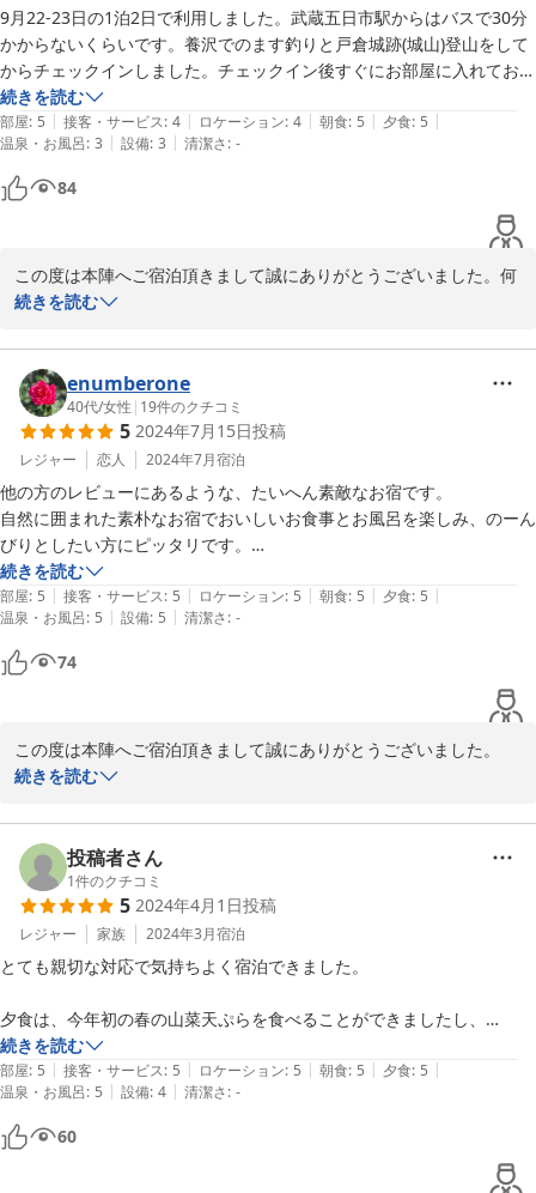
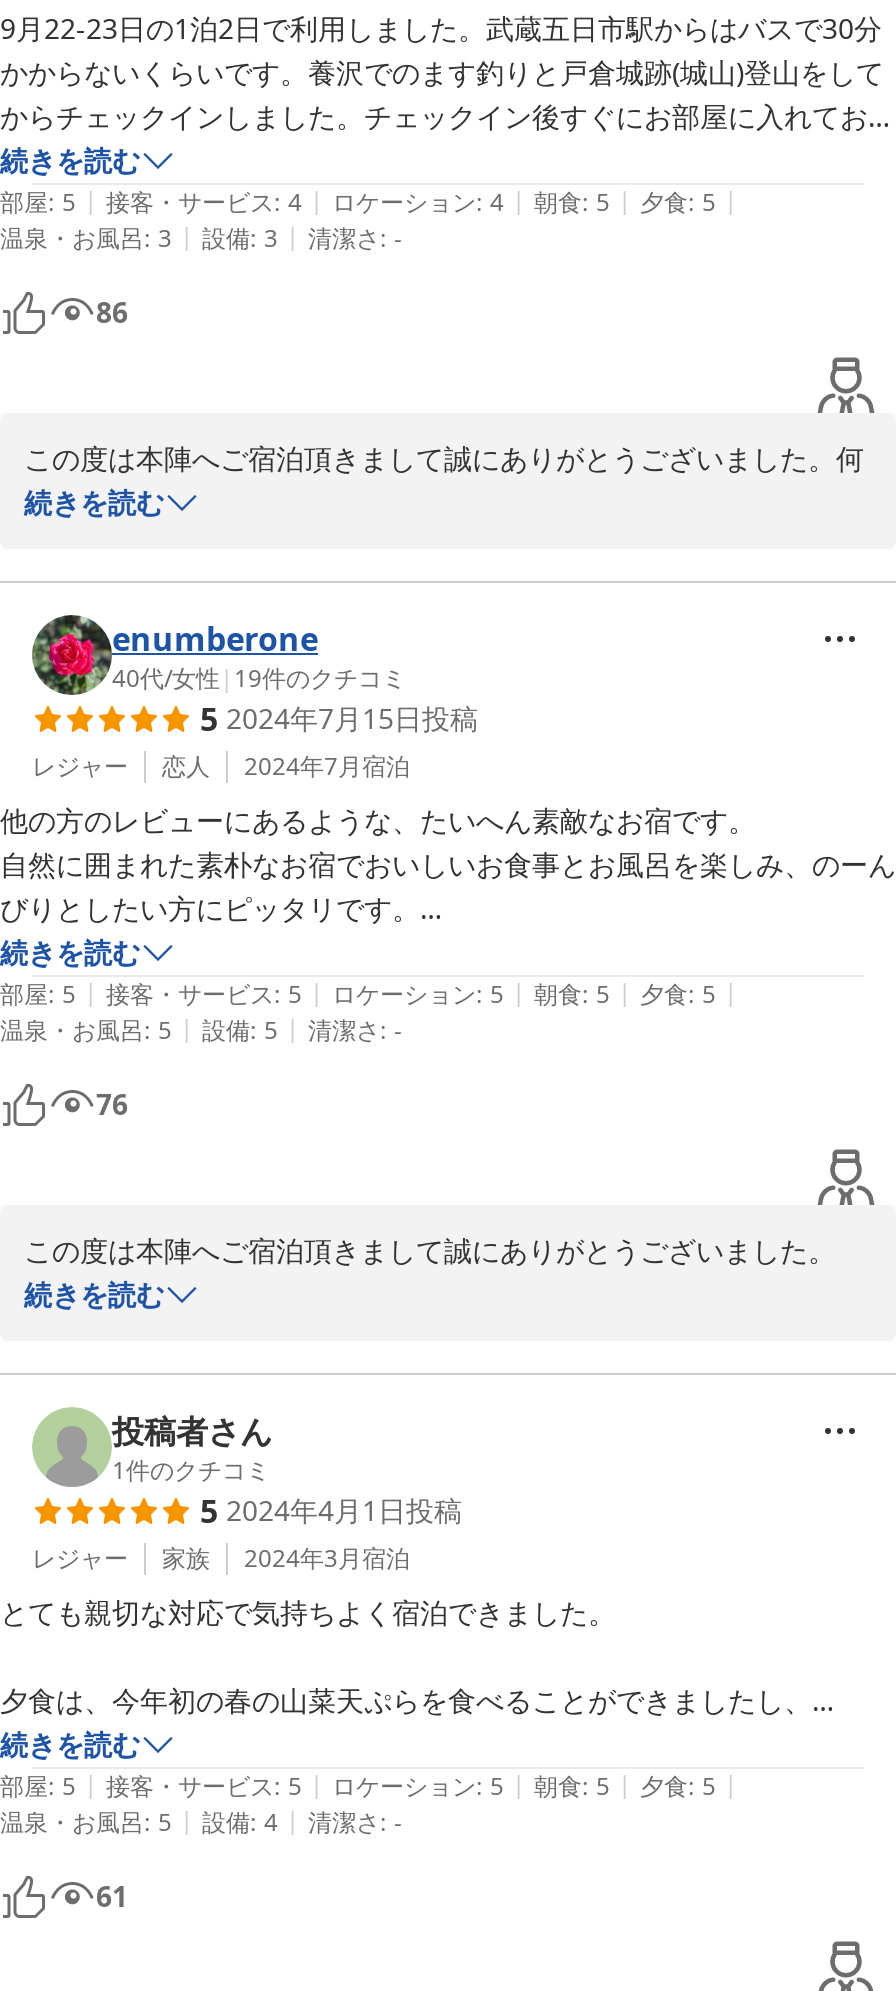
[57,176,77,199] 84 -> [96,293,128,331] 86
[57,650,77,673] 74 -> [96,1085,128,1123] 76
[57,1125,77,1147] 60 -> [96,1877,128,1915] 61

